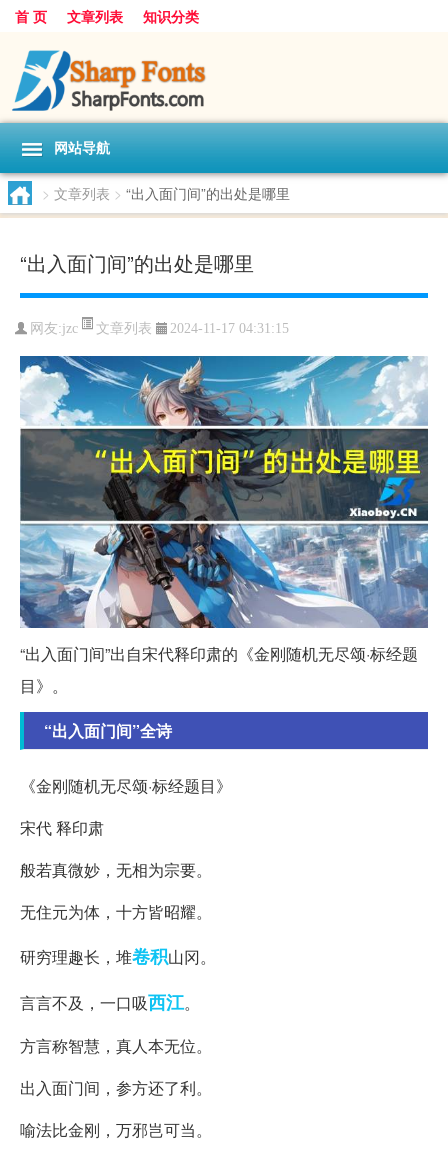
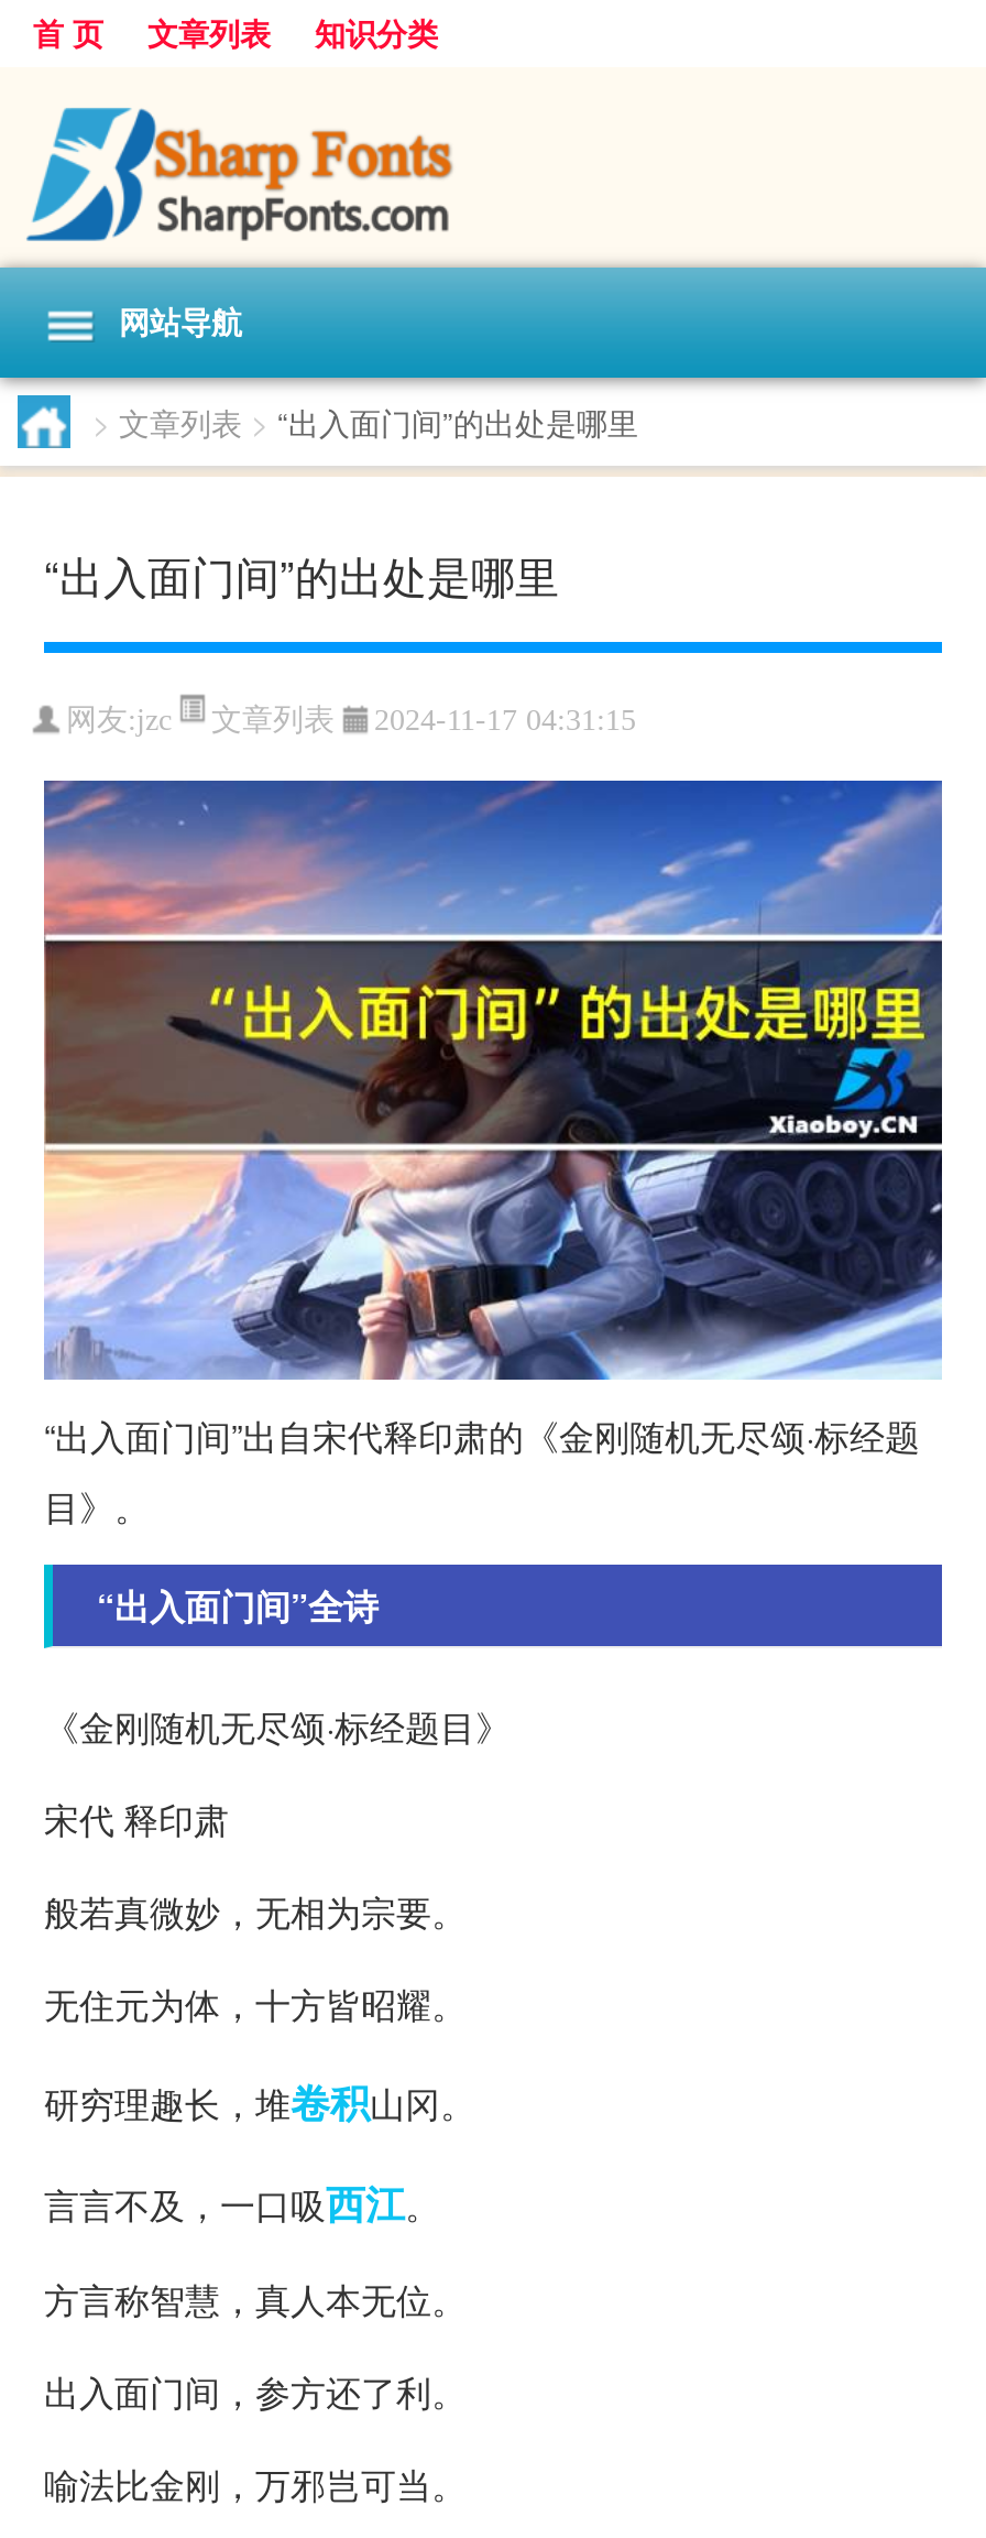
[19,355,429,629] [image] -> [42,778,944,1380] [image]

